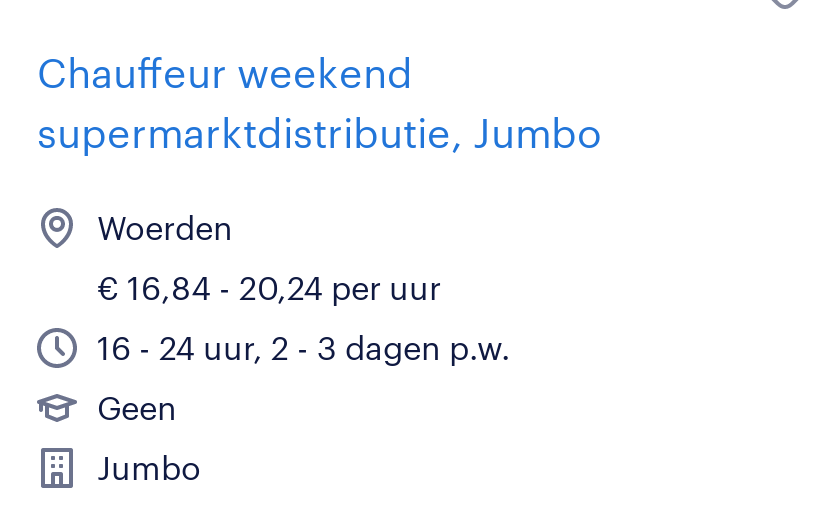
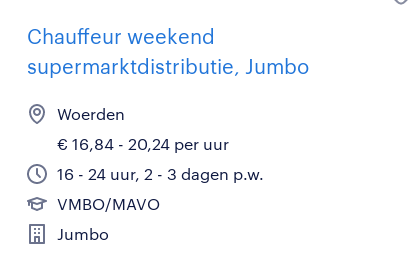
[97,389,177,427] Geen -> [57,194,160,213] VMBO/MAVO

